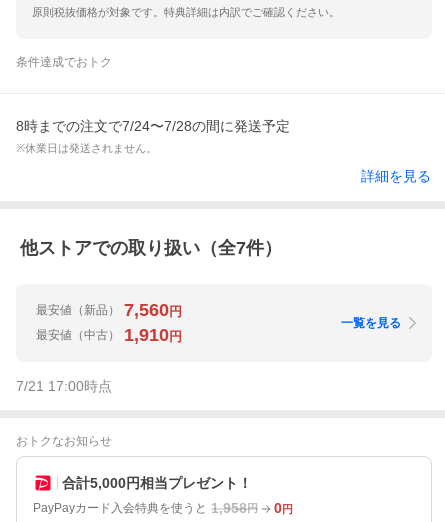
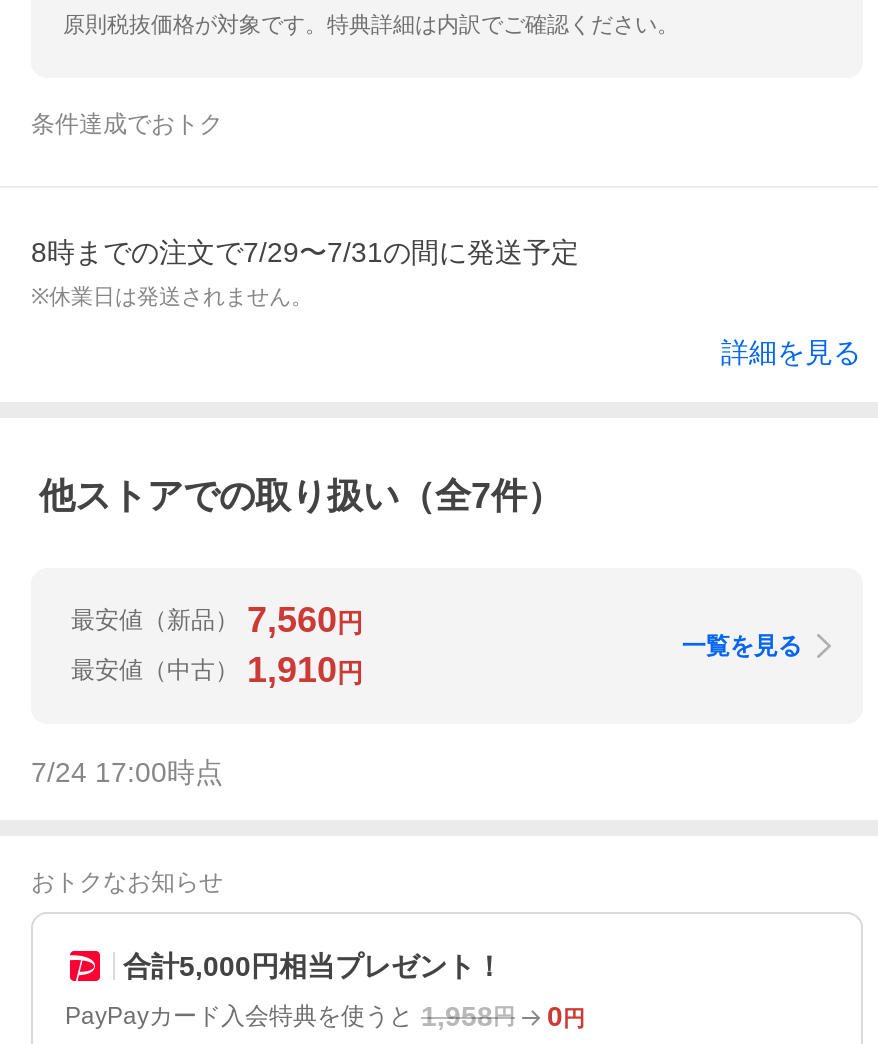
[16,118,290,134] 8時までの注文で7/24〜7/28の間に発送予定 -> [31,236,579,268] 8時までの注文で7/29〜7/31の間に発送予定
[16,378,112,394] 7/21 17:00時点 -> [31,757,223,789] 7/24 17:00時点

